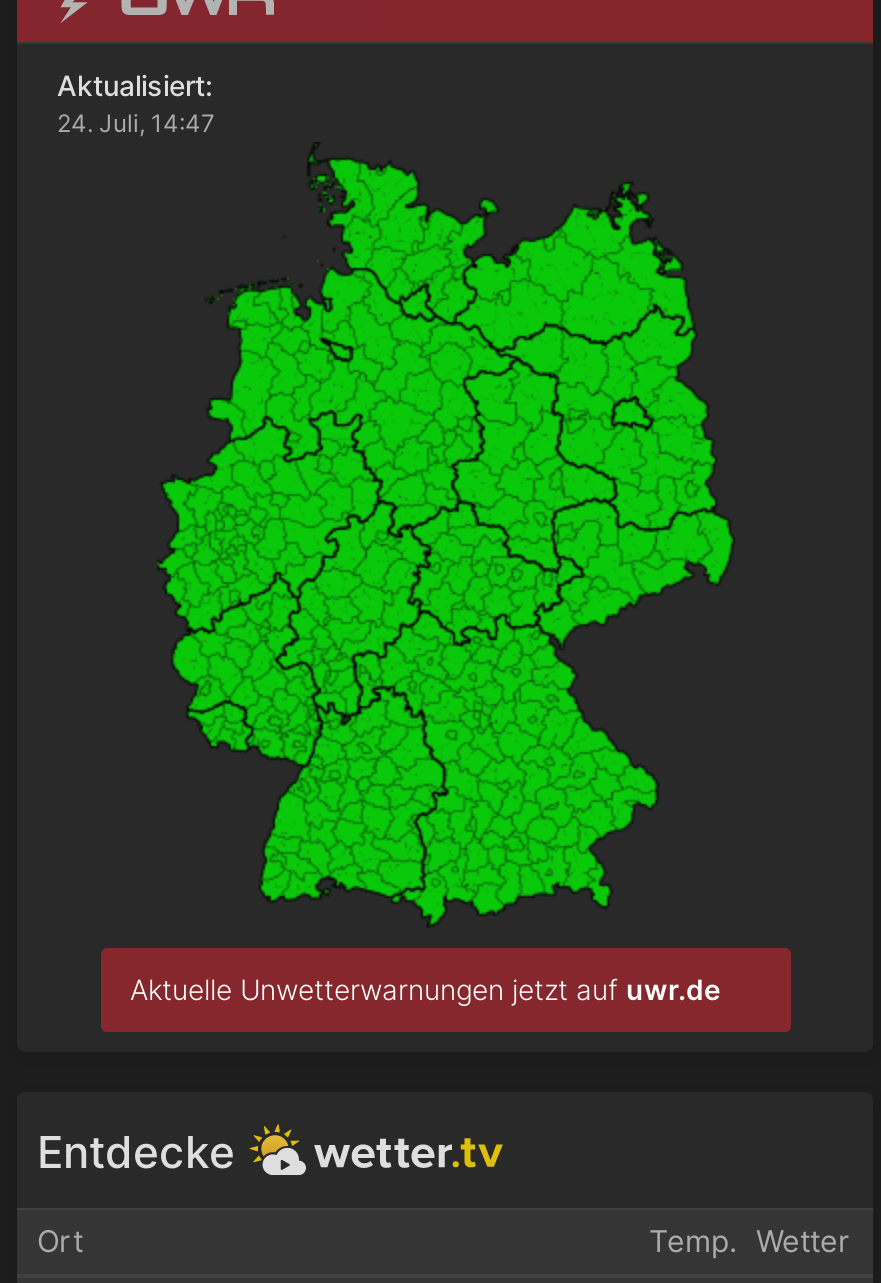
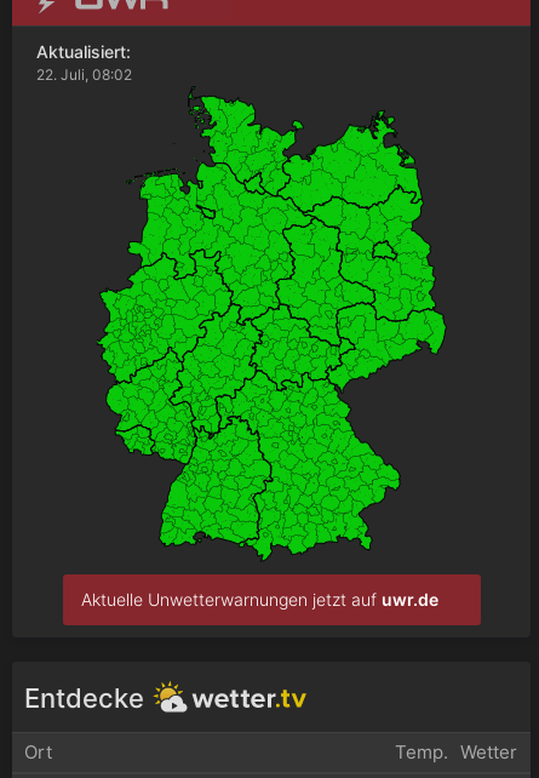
[57,108,215,138] 24. Juli, 14:47 -> [36,65,132,83] 22. Juli, 08:02

